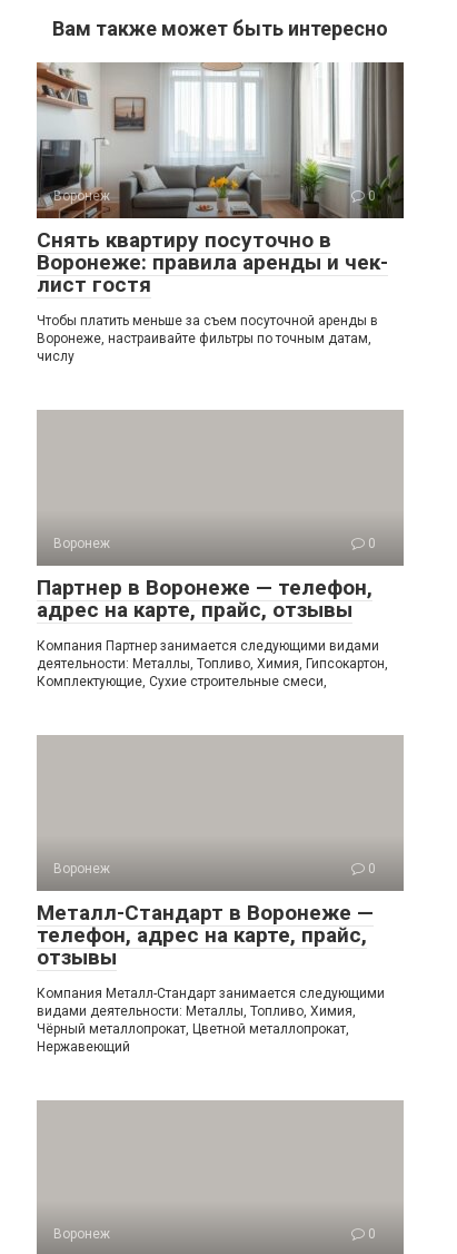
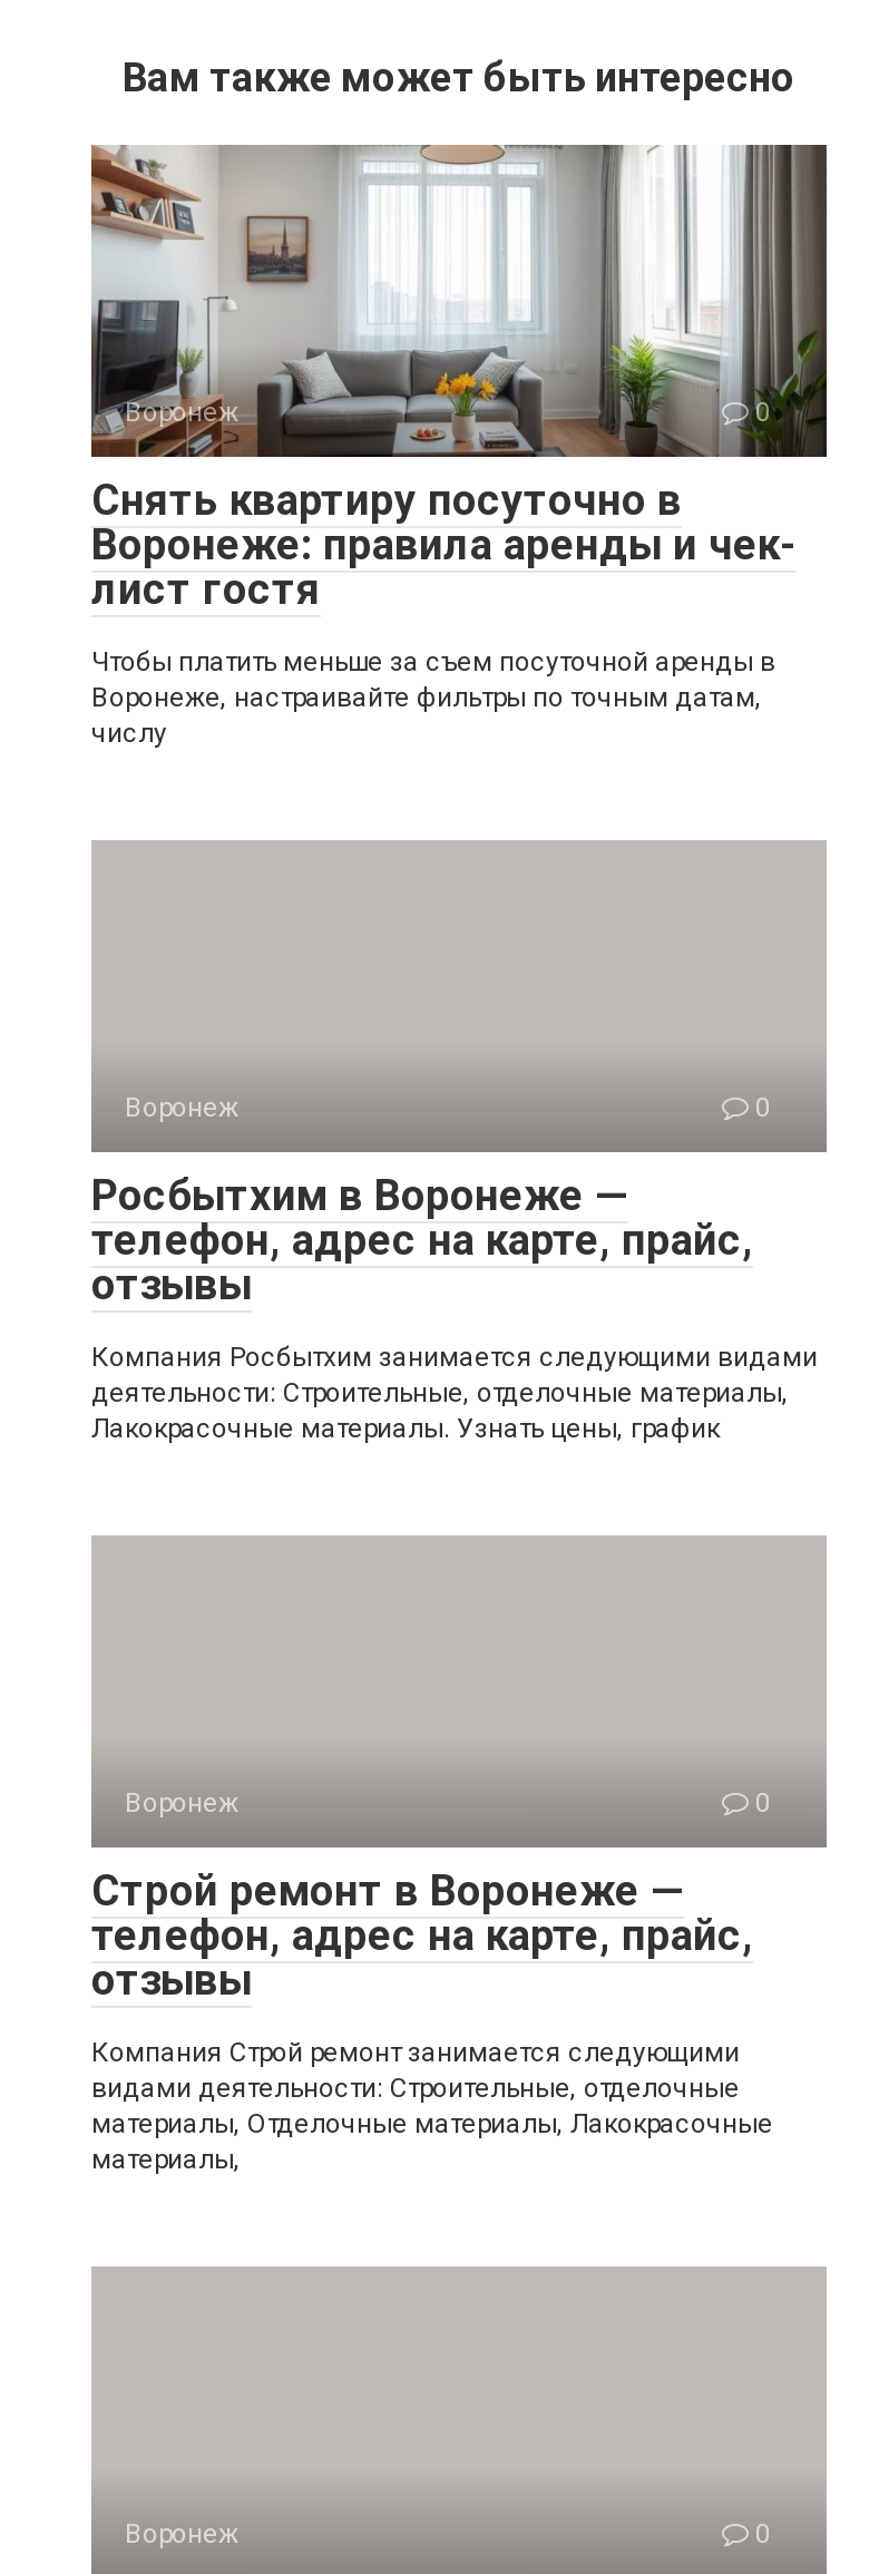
[37,575,372,623] Партнер в Воронеже — телефон, | адрес на карте, прайс, отзывы -> [91,1170,753,1310] Росбытхим в Воронеже — | телефон, адрес на карте, прайс, | отзывы
[37,638,388,689] Компания Партнер занимается следующими видами | деятельности: Металлы, Топливо, Химия, Гипсокартон, | Комплектующие, Сухие строительные смеси, -> [91,1342,818,1444] Компания Росбытхим занимается следующими видами | деятельности: Строительные, отделочные материалы, | Лакокрасочные материалы. Узнать цены, график
[37,900,374,925] Металл-Стандарт в Воронеже — -> [91,1865,684,1917] Строй ремонт в Воронеже —
[37,986,385,1055] Компания Металл-Стандарт занимается следующими | видами деятельности: Металлы, Топливо, Химия, | Чёрный металлопрокат, Цветной металлопрокат, | Нержавеющий -> [91,2037,773,2175] Компания Строй ремонт занимается следующими | видами деятельности: Строительные, отделочные | материалы, Отделочные материалы, Лакокрасочные | материалы,

